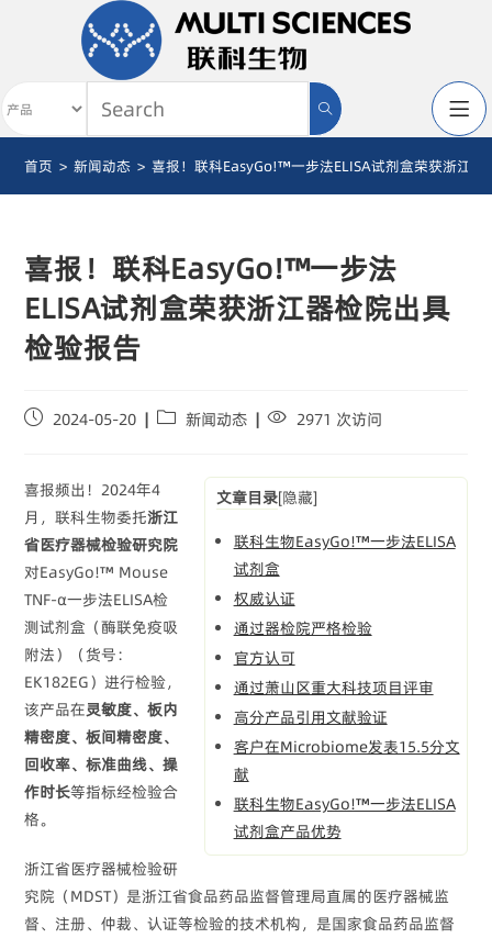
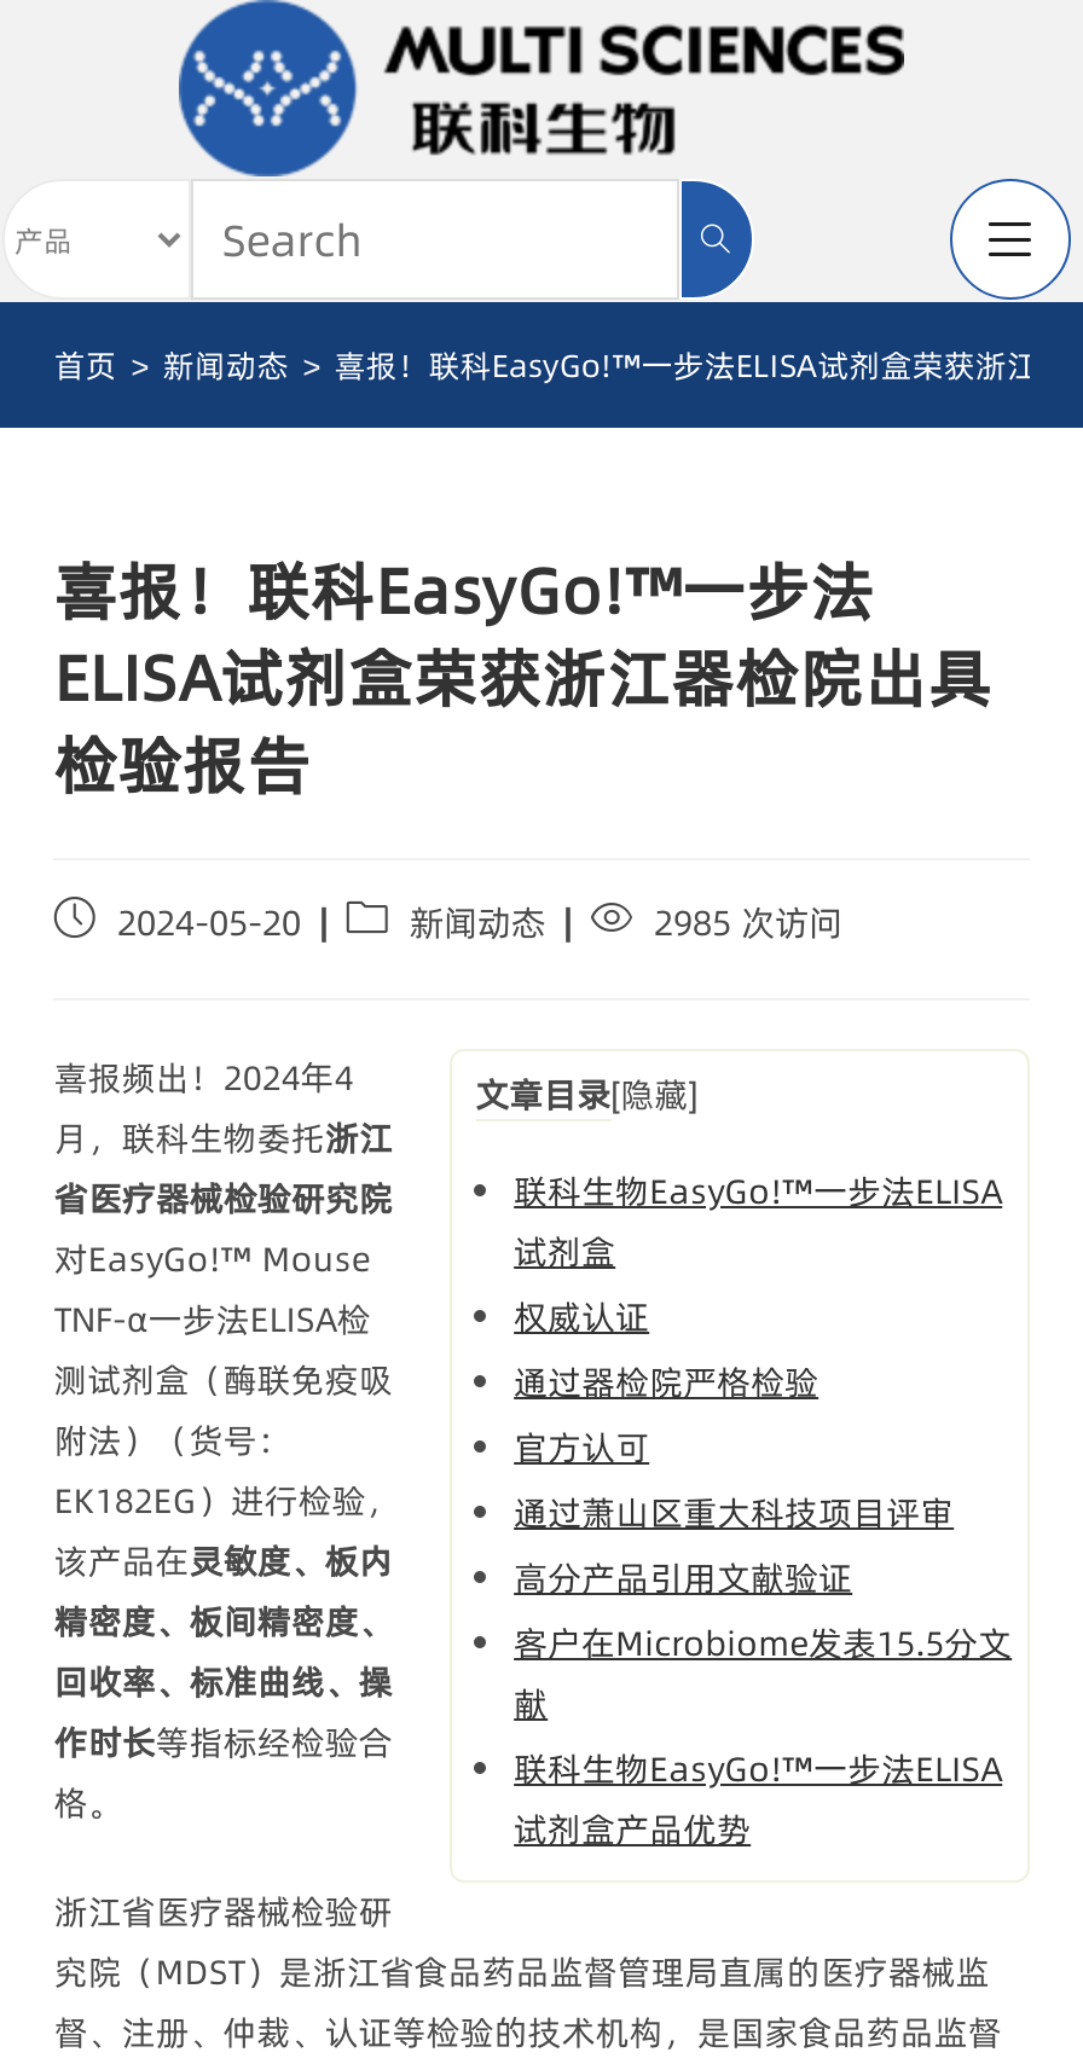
[297,409,383,431] 2971 次访问 -> [654,899,842,947] 2985 次访问

